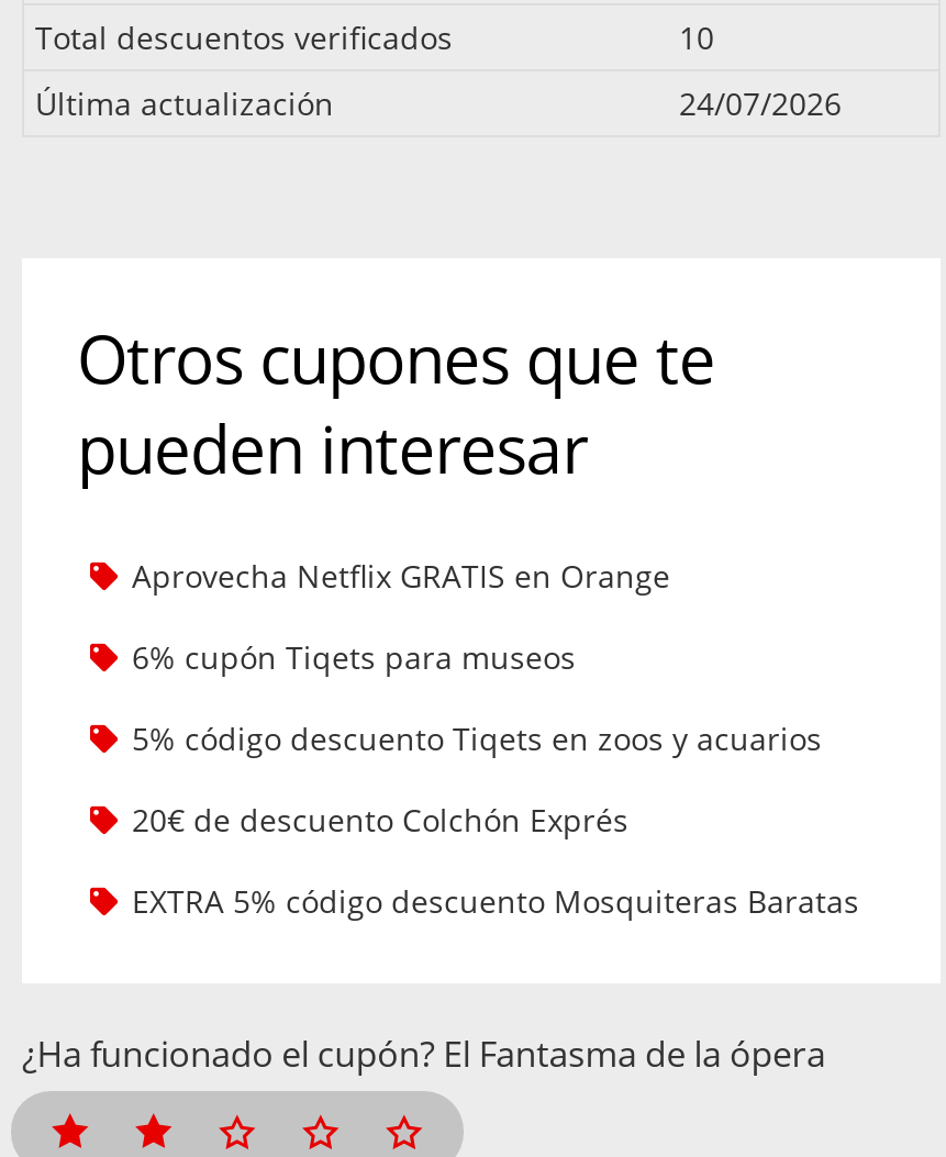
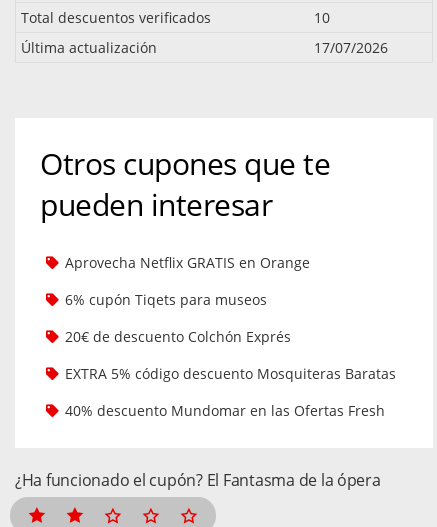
[679,82,842,124] 24/07/2026 -> [314,38,388,57] 17/07/2026
[132,717,822,759] 5% código descuento Tiqets en zoos y acuarios -> none
moved [132,798,859,921] -> [65,327,396,383]: 20€ de descuento Colchón Exprés | EXTRA 5% código descuento Mosquiteras Baratas
none -> [65,401,385,420] 40% descuento Mundomar en las Ofertas Fresh

